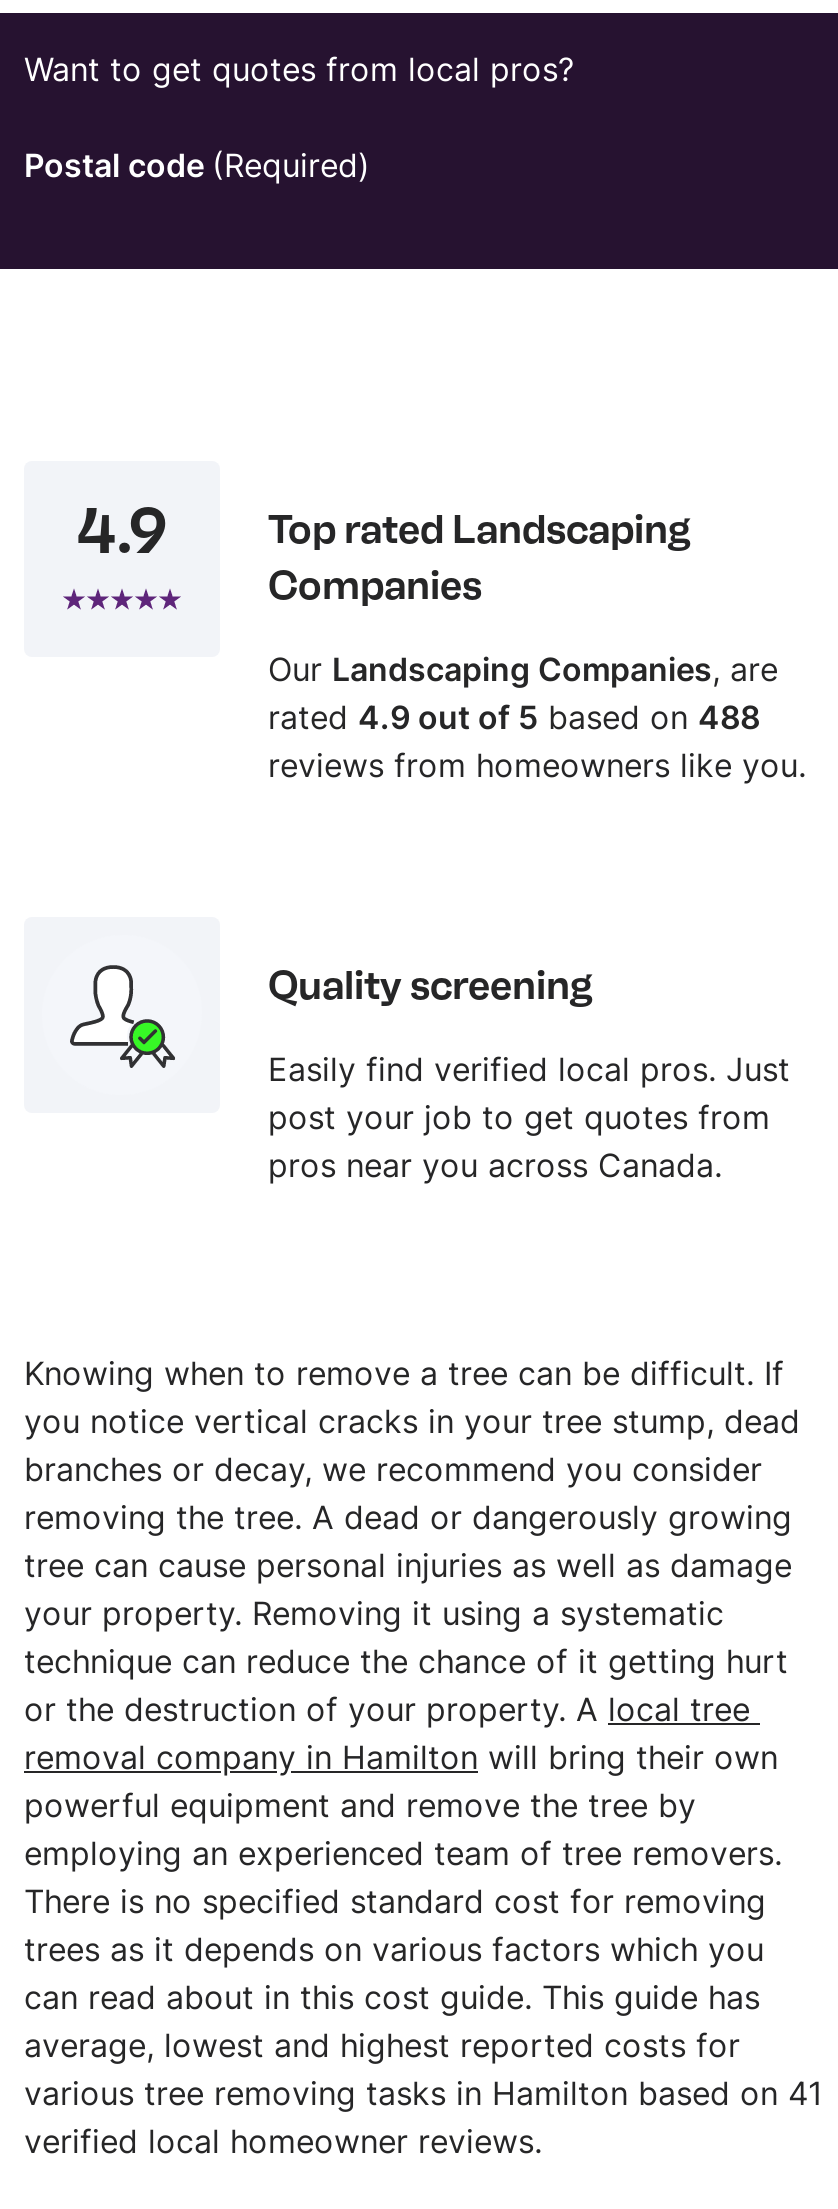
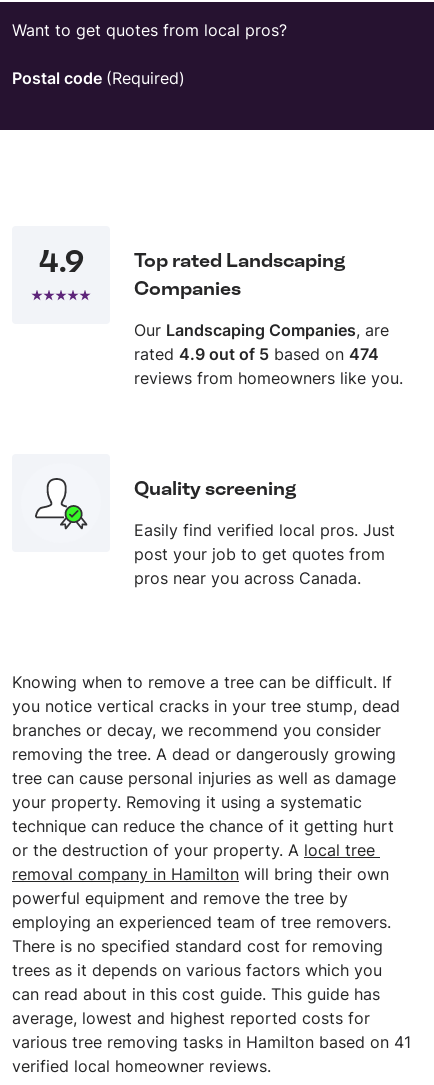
[268,696,760,736] rated 4.9 out of 5 based on 488 -> [134,344,379,364] rated 4.9 out of 5 based on 474

